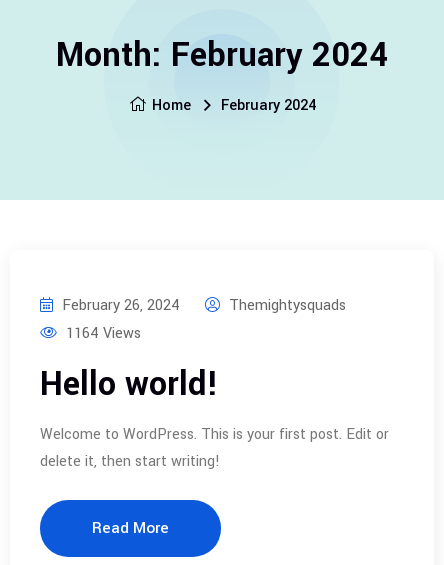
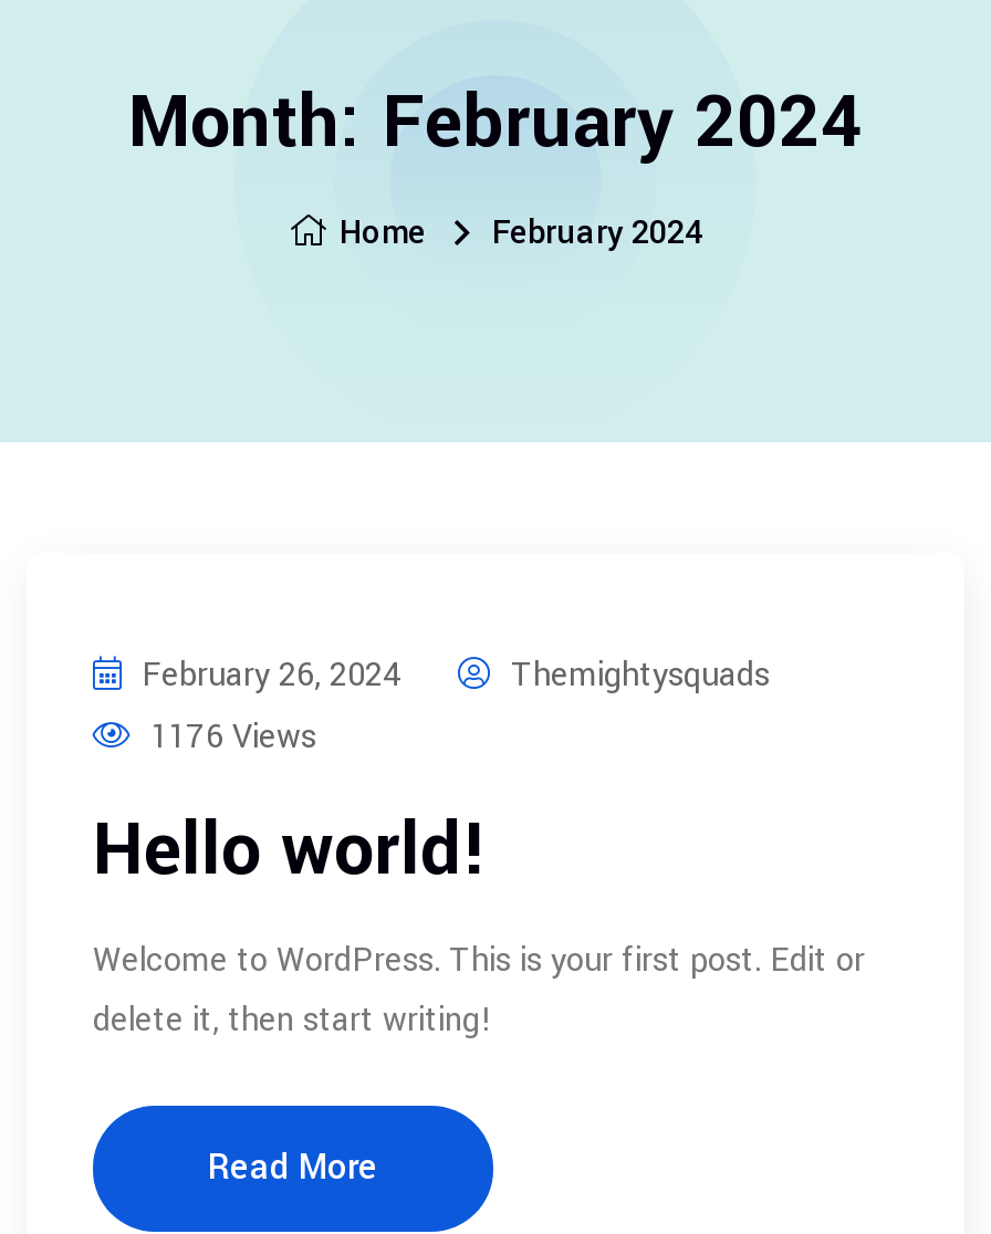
[62,323,141,344] 1164 Views -> [142,714,316,761] 1176 Views

